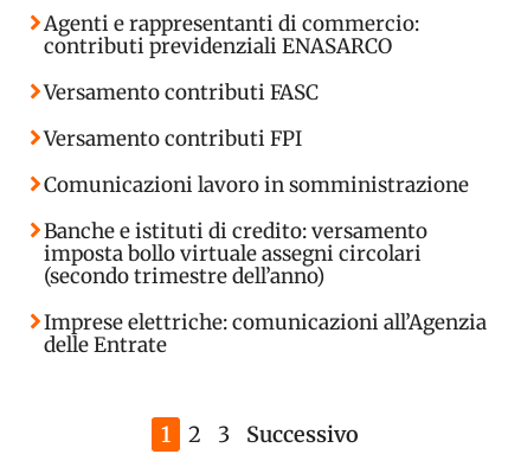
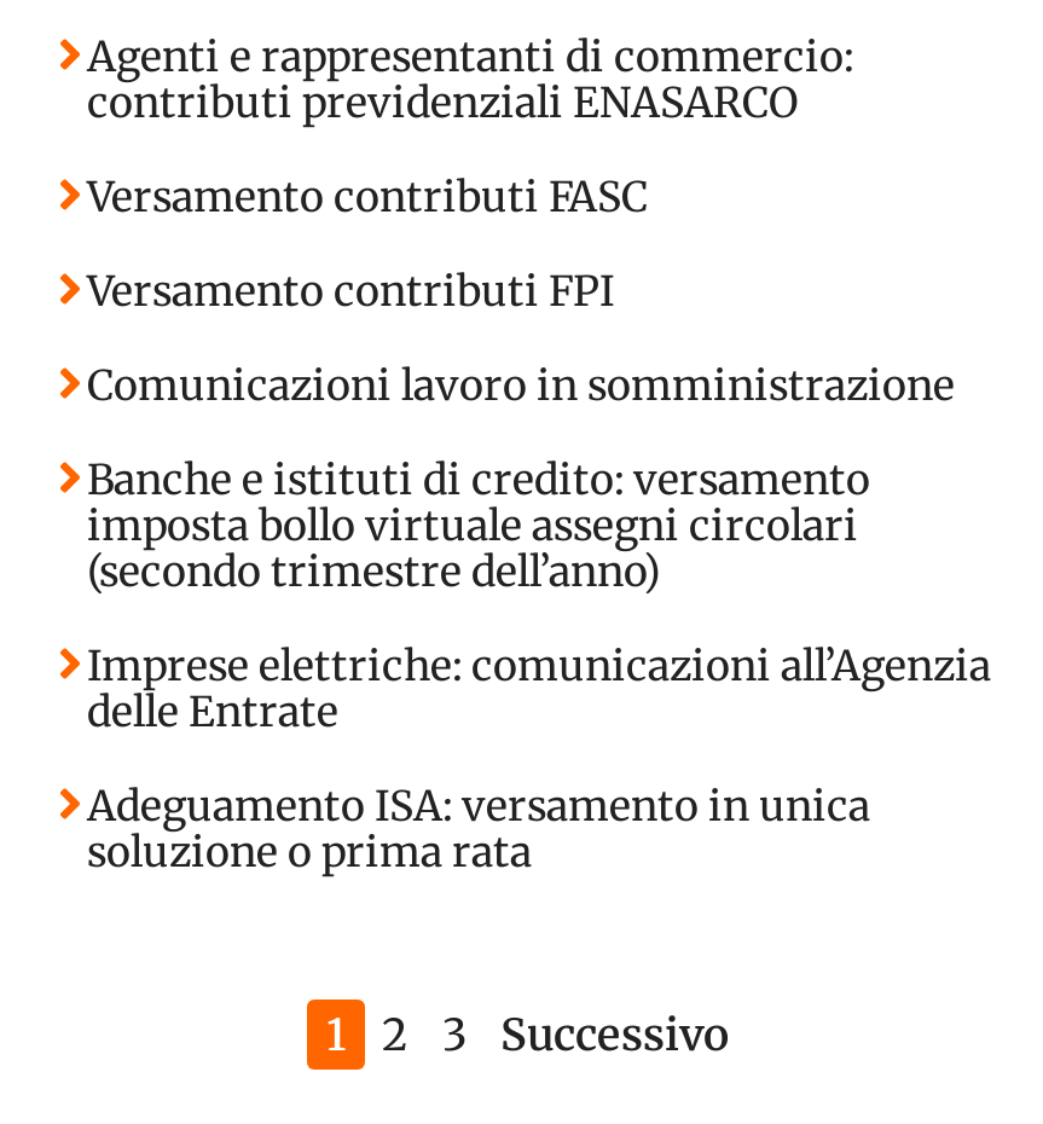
none -> [87,780,870,879] Adeguamento ISA: versamento in unica | soluzione o prima rata

